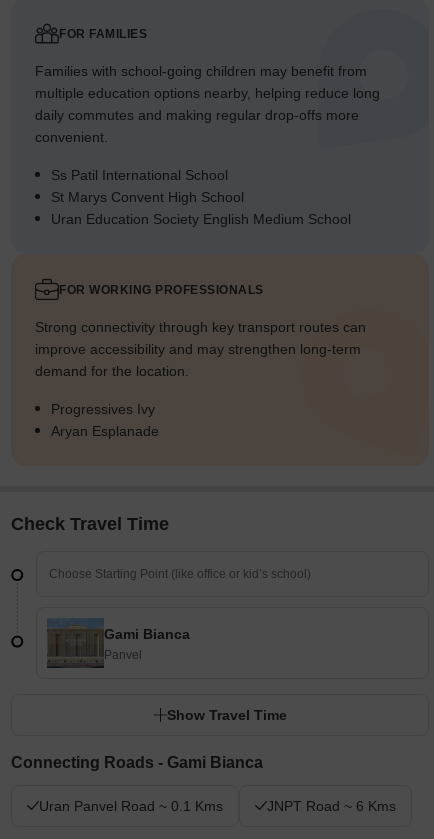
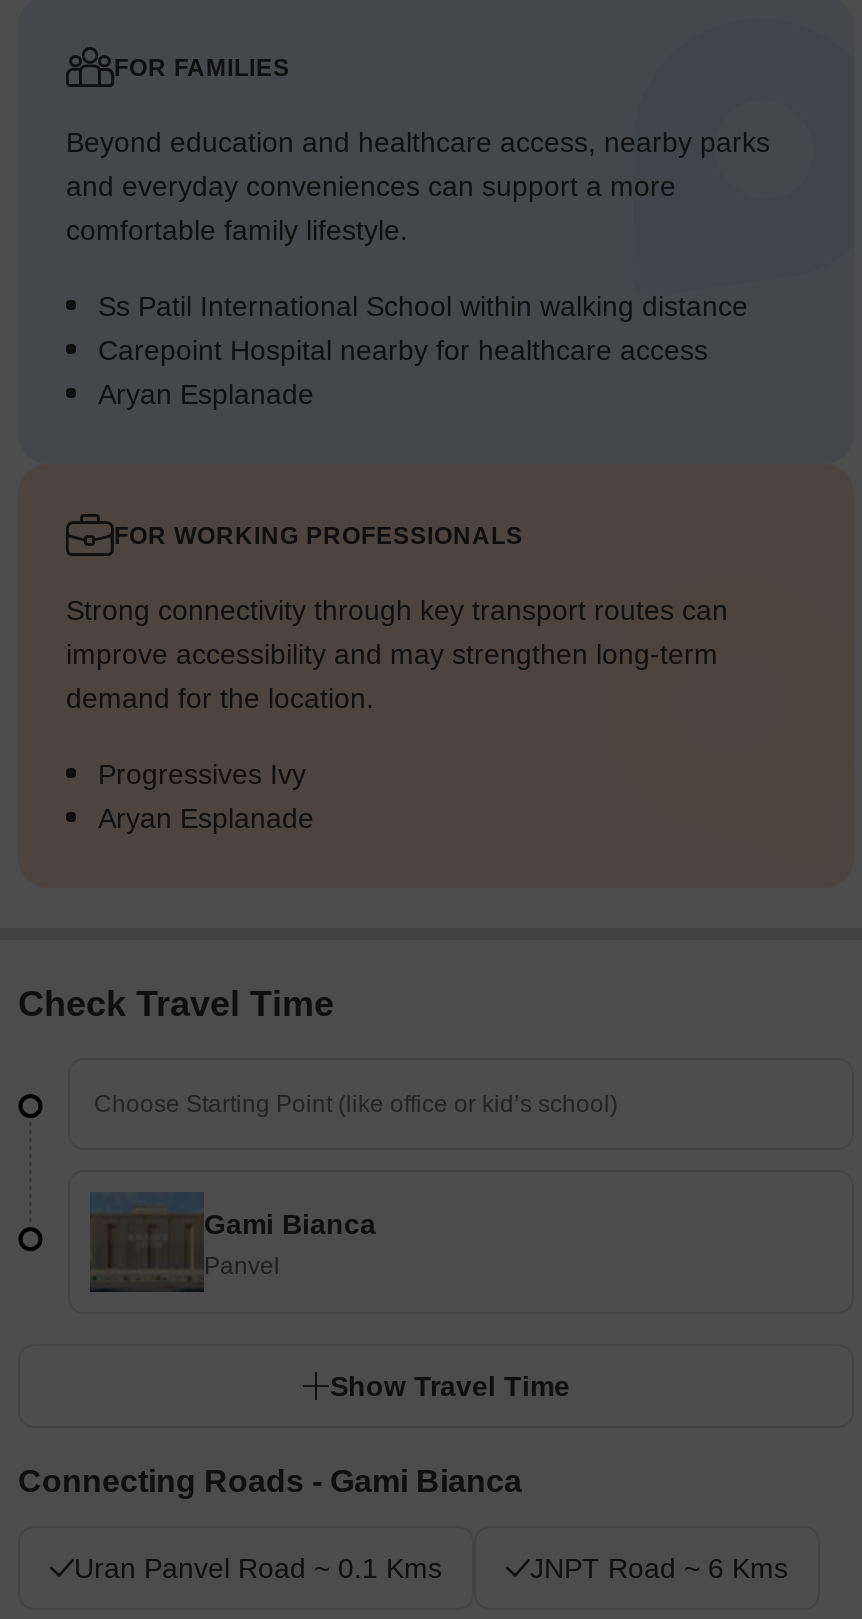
[35,63,380,145] Families with school-going children may benefit from | multiple education options nearby, helping reduce long | daily commutes and making regular drop-offs more | convenient. -> [66,127,770,247] Beyond education and healthcare access, nearby parks | and everyday conveniences can support a more | comfortable family lifestyle.
[51,167,351,227] Ss Patil International School | St Marys Convent High School | Uran Education Society English Medium School -> [98,291,748,411] Ss Patil International School within walking distance | Carepoint Hospital nearby for healthcare access | Aryan Esplanade

